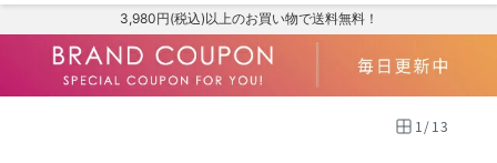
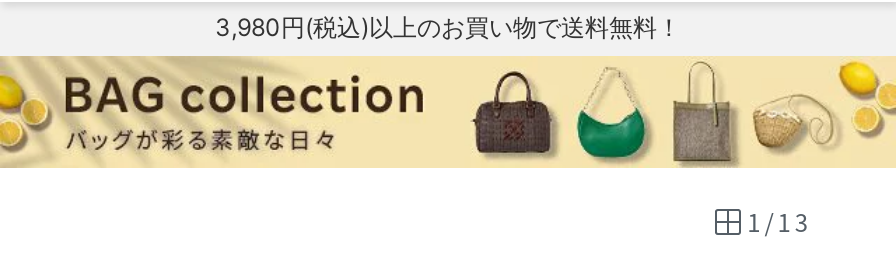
[3,33,494,98] [image] -> [6,56,890,168] [image]

